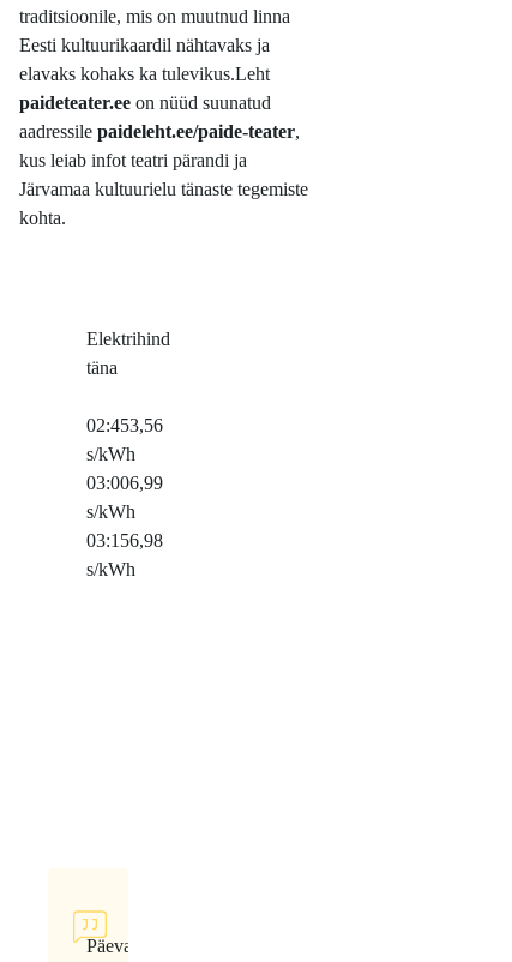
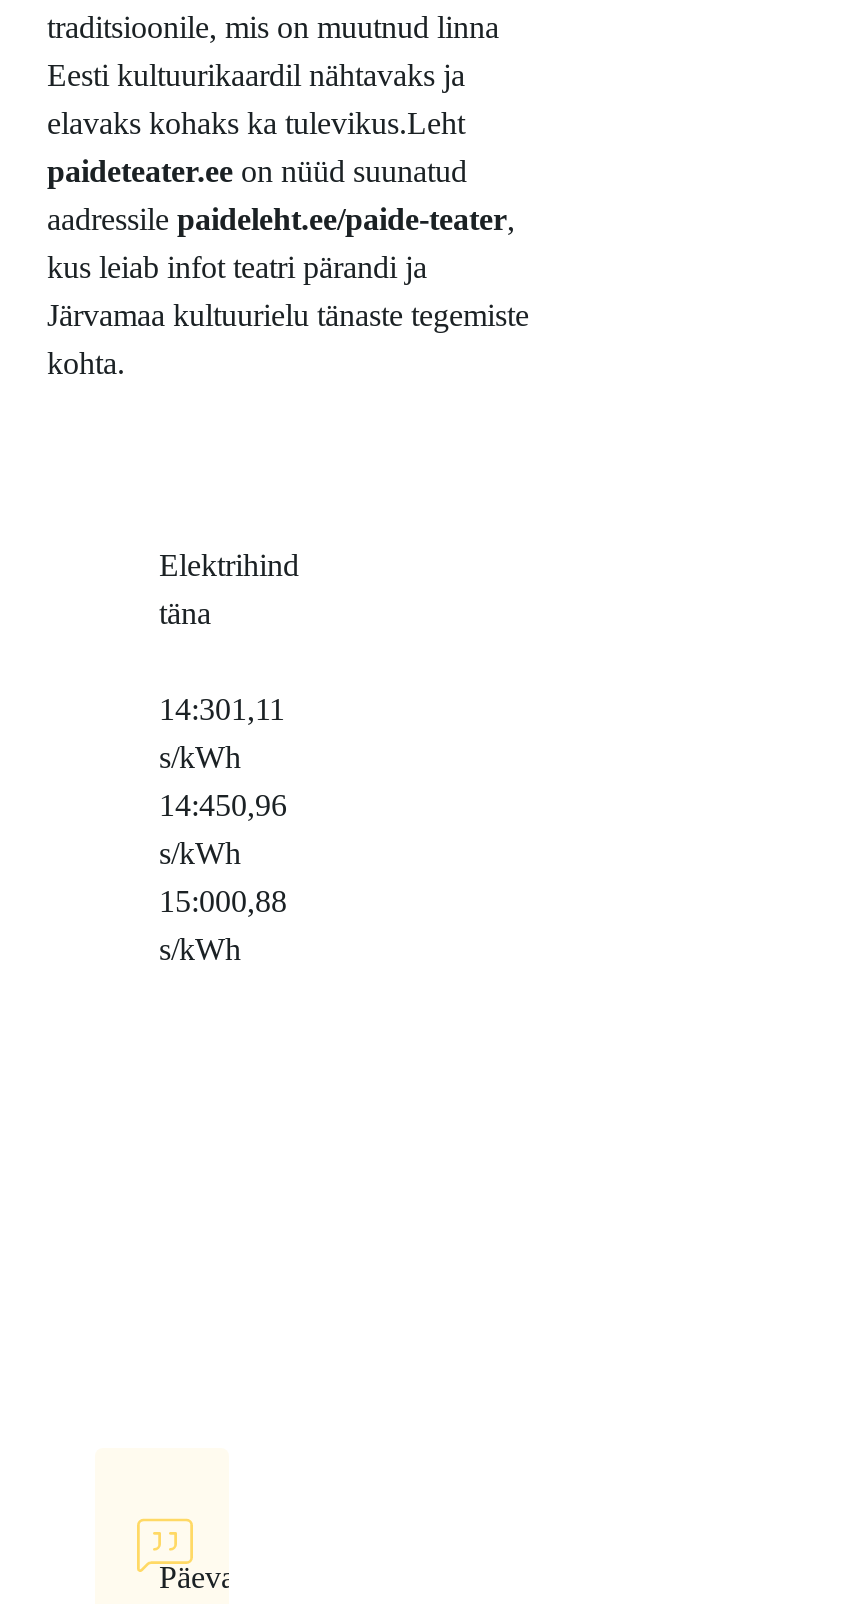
[86,415,163,436] 02:453,56 -> [159,692,285,726] 14:301,11
[86,473,163,493] 03:006,99 -> [159,788,287,822] 14:450,96
[86,530,163,551] 03:156,98 -> [159,884,287,918] 15:000,88

